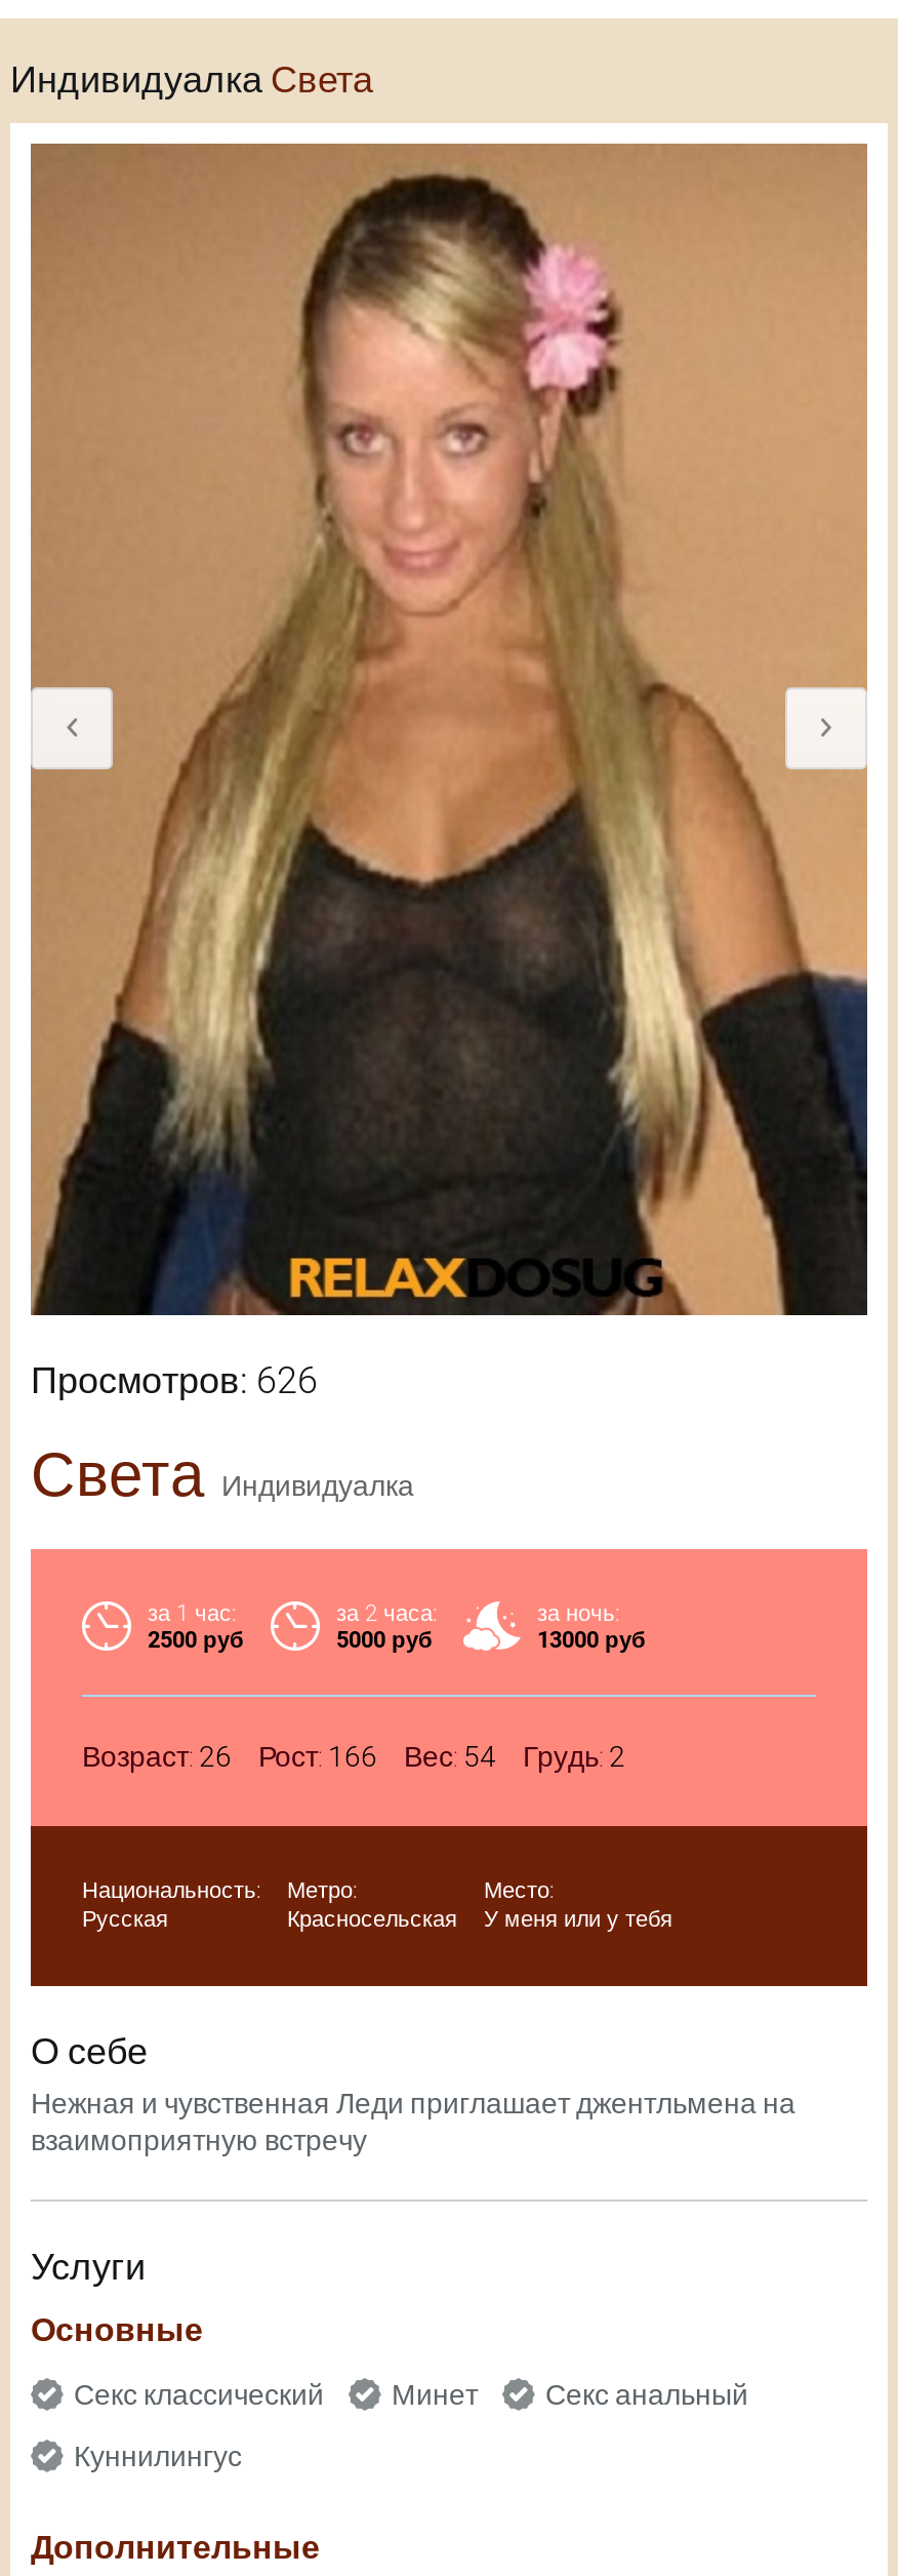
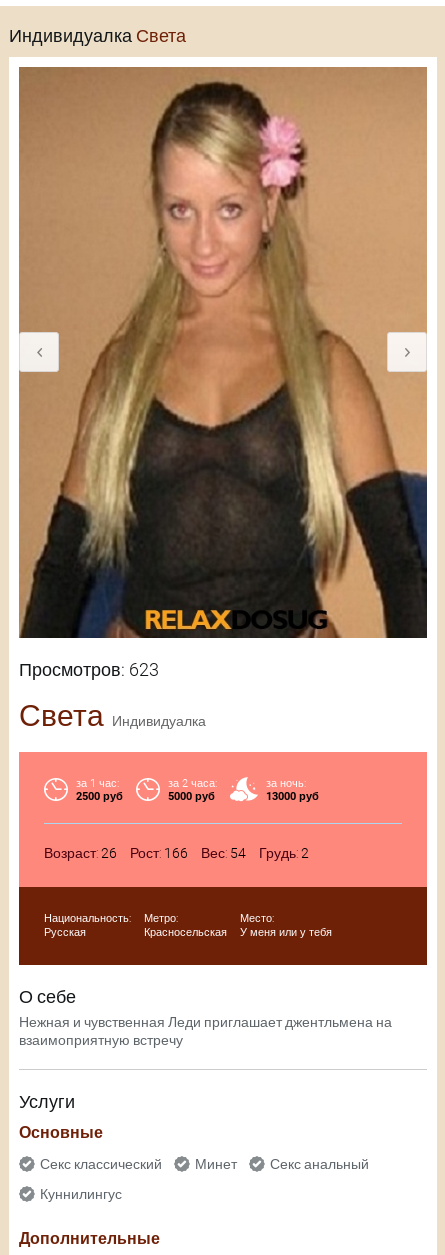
[31,1358,318,1401] Просмотров: 626 -> [19,659,159,680] Просмотров: 623

